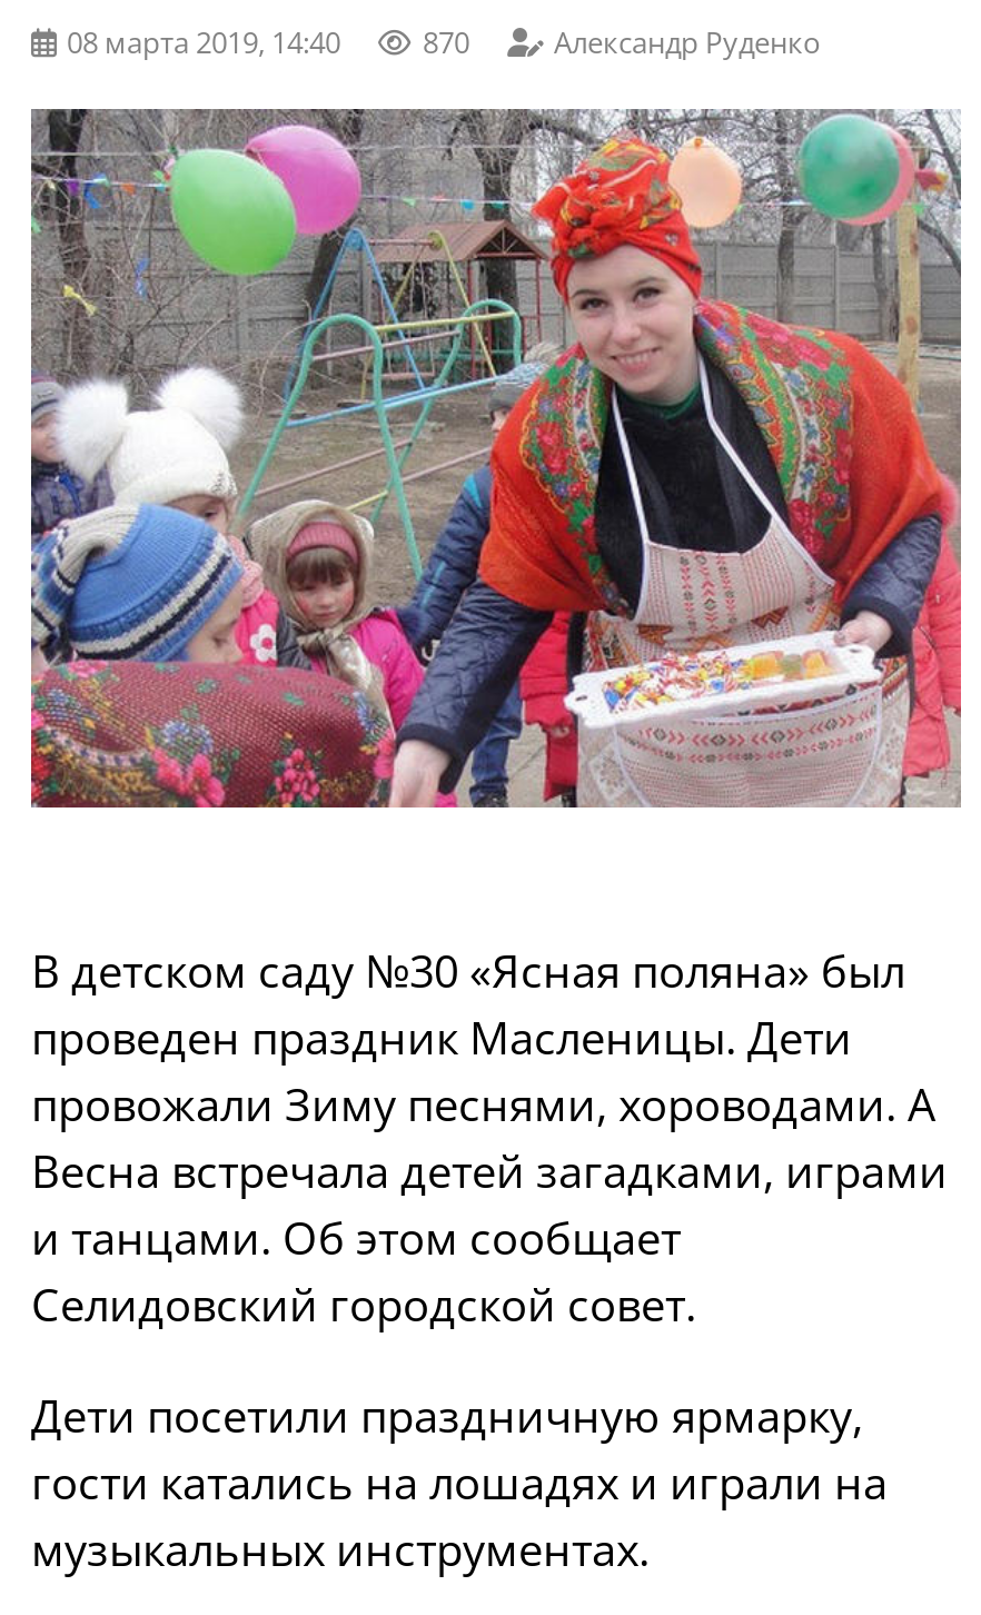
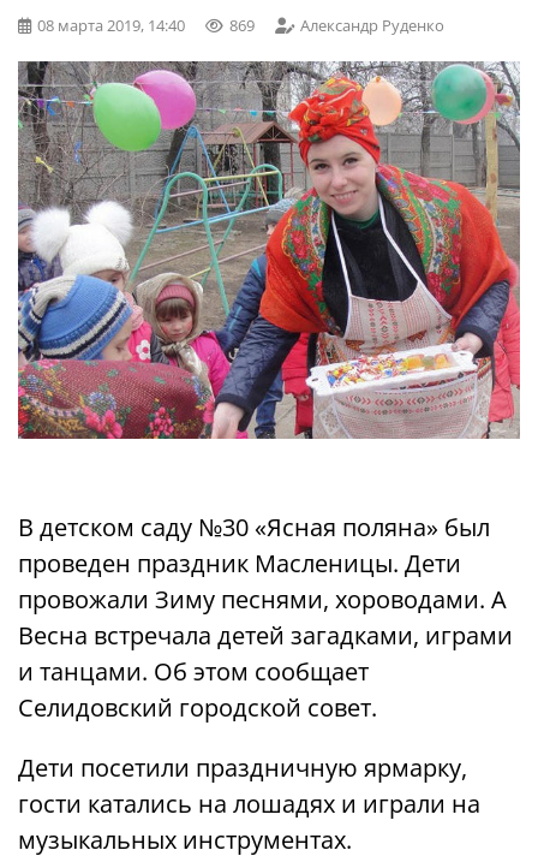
[423,22,469,62] 870 -> [229,14,255,36] 869

